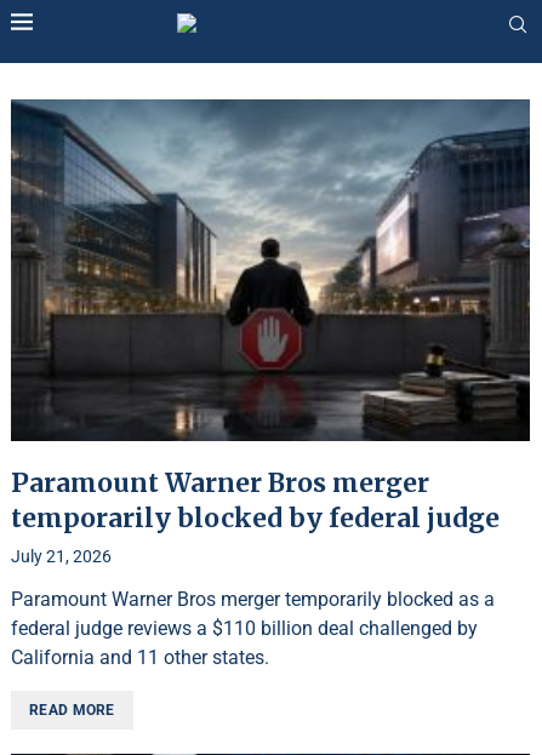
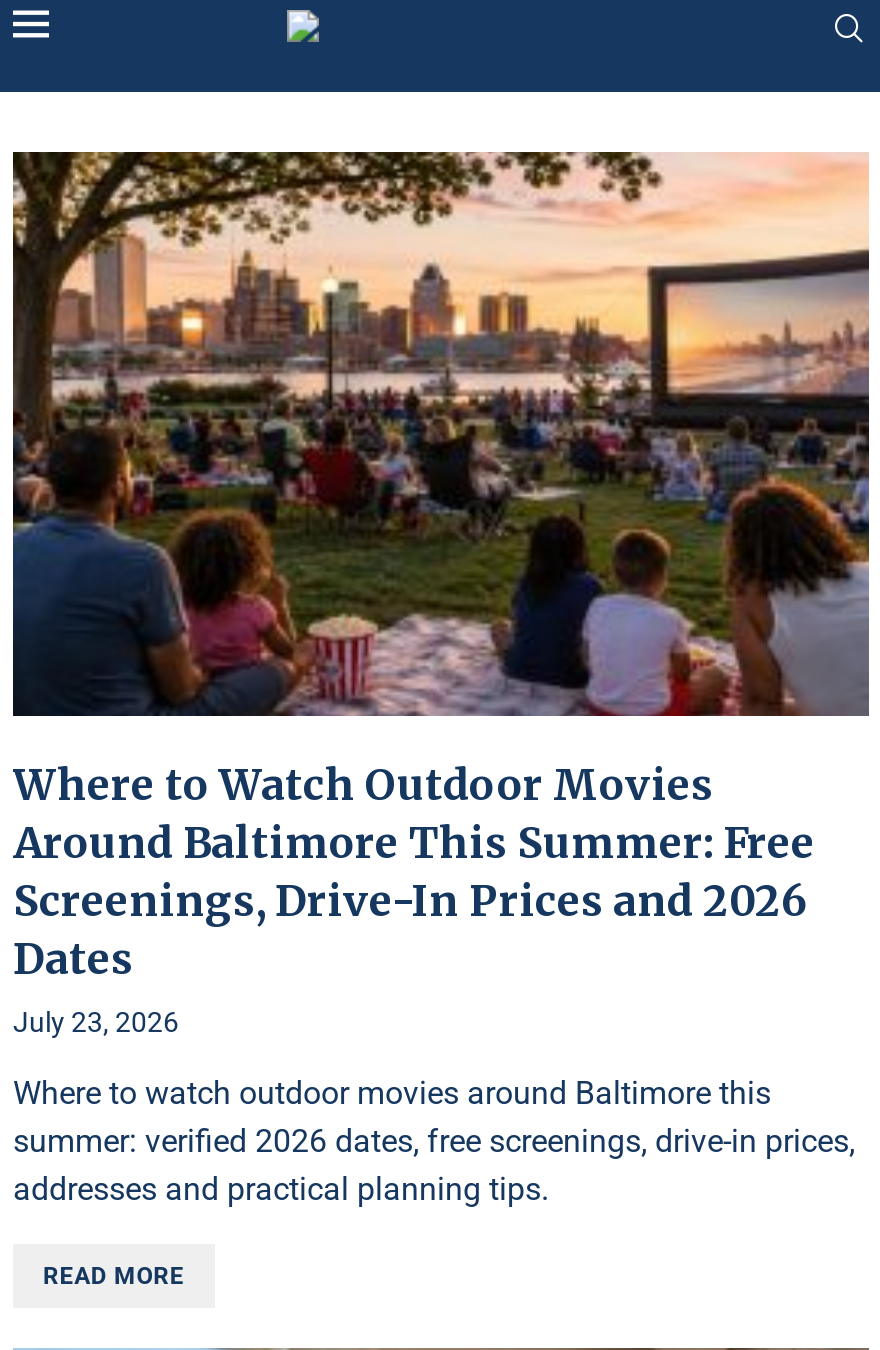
[11,98,531,567] [image] | Paramount Warner Bros merger | temporarily blocked by federal judge | July 21, 2026 -> [11,150,871,1039] [image] | Where to Watch Outdoor Movies | Around Baltimore This Summer: Free | Screenings, Drive-In Prices and 2026 | Dates | July 23, 2026
[11,588,495,670] Paramount Warner Bros merger temporarily blocked as a | federal judge reviews a $110 billion deal challenged by | California and 11 other states. -> [13,1075,855,1209] Where to watch outdoor movies around Baltimore this | summer: verified 2026 dates, free screenings, drive-in prices, | addresses and practical planning tips.

